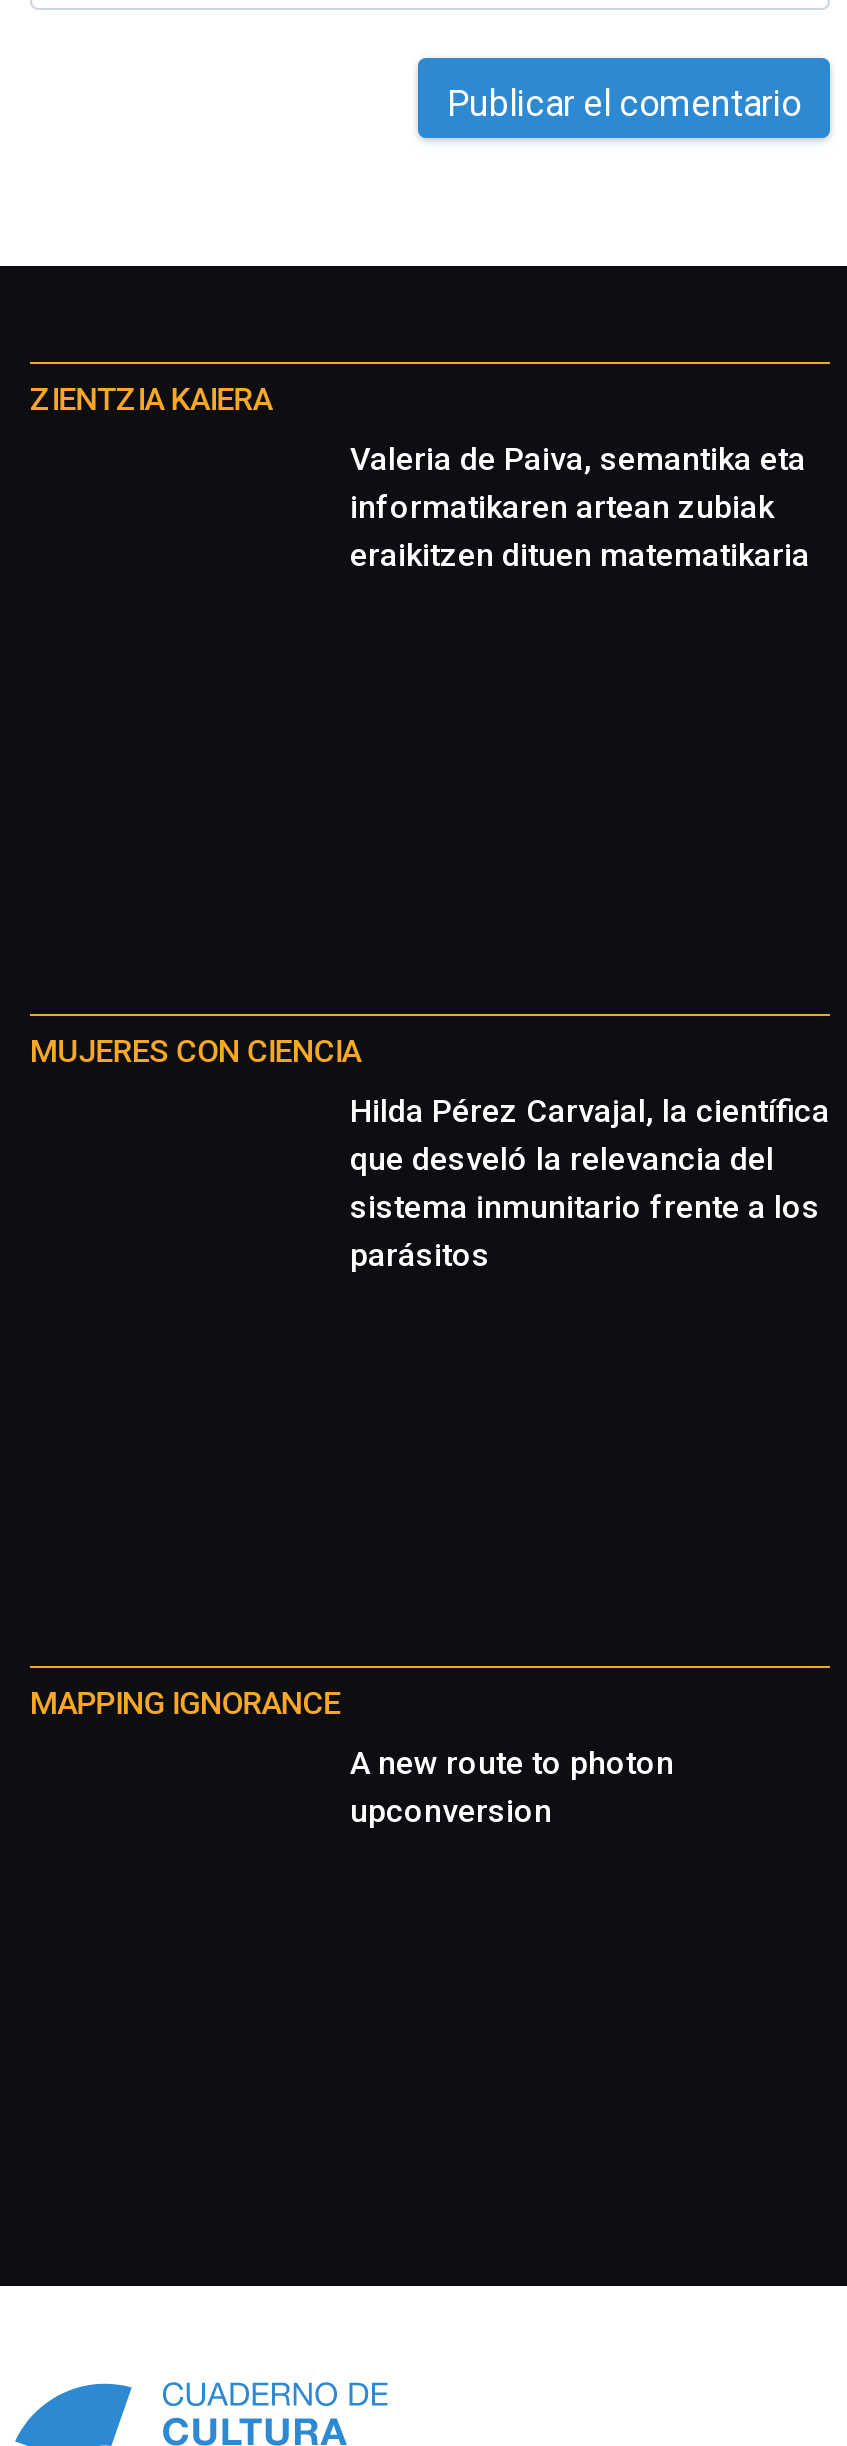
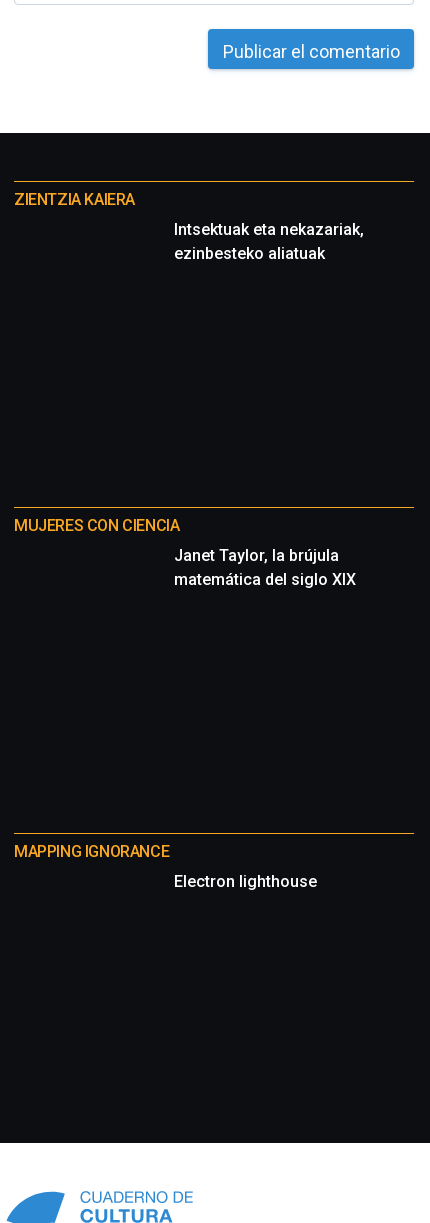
[350,441,810,575] Valeria de Paiva, semantika eta | informatikaren artean zubiak | eraikitzen dituen matematikaria -> [174,220,364,263] Intsektuak eta nekazariak, | ezinbesteko aliatuak
[350,1093,830,1275] Hilda Pérez Carvajal, la científica | que desveló la relevancia del | sistema inmunitario frente a los | parásitos -> [174,546,356,589] Janet Taylor, la brújula | matemática del siglo XIX
[350,1745,674,1831] A new route to photon | upconversion -> [174,872,317,891] Electron lighthouse

